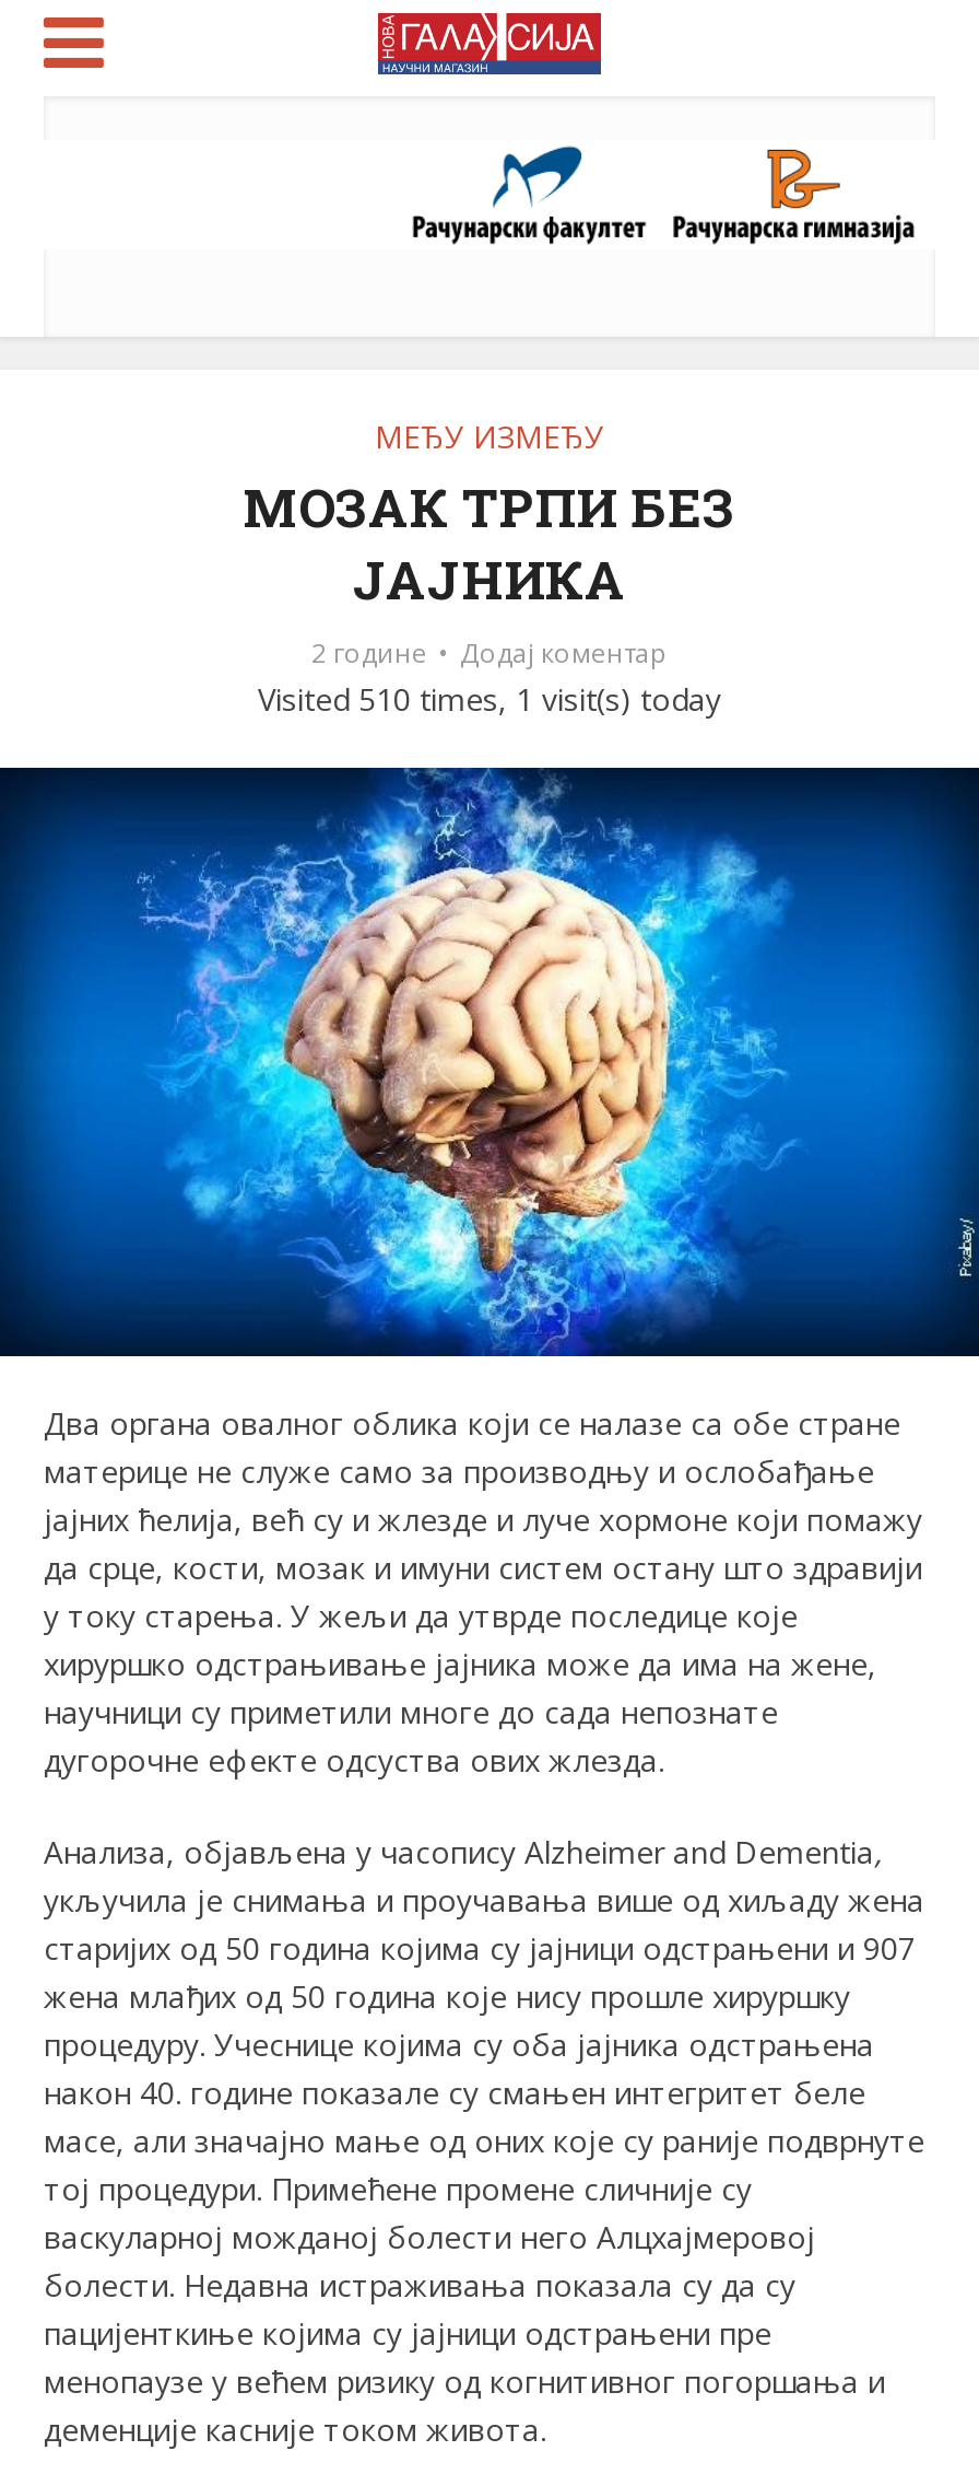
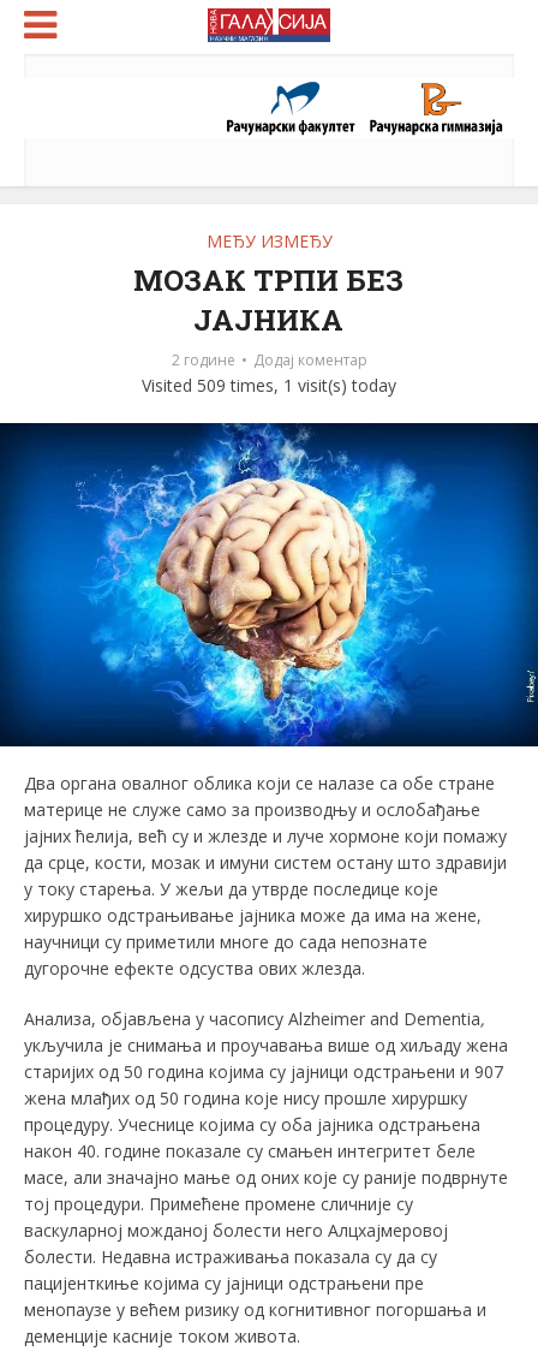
[258,679,721,721] Visited 510 times, 1 visit(s) today -> [142,374,396,397] Visited 509 times, 1 visit(s) today

